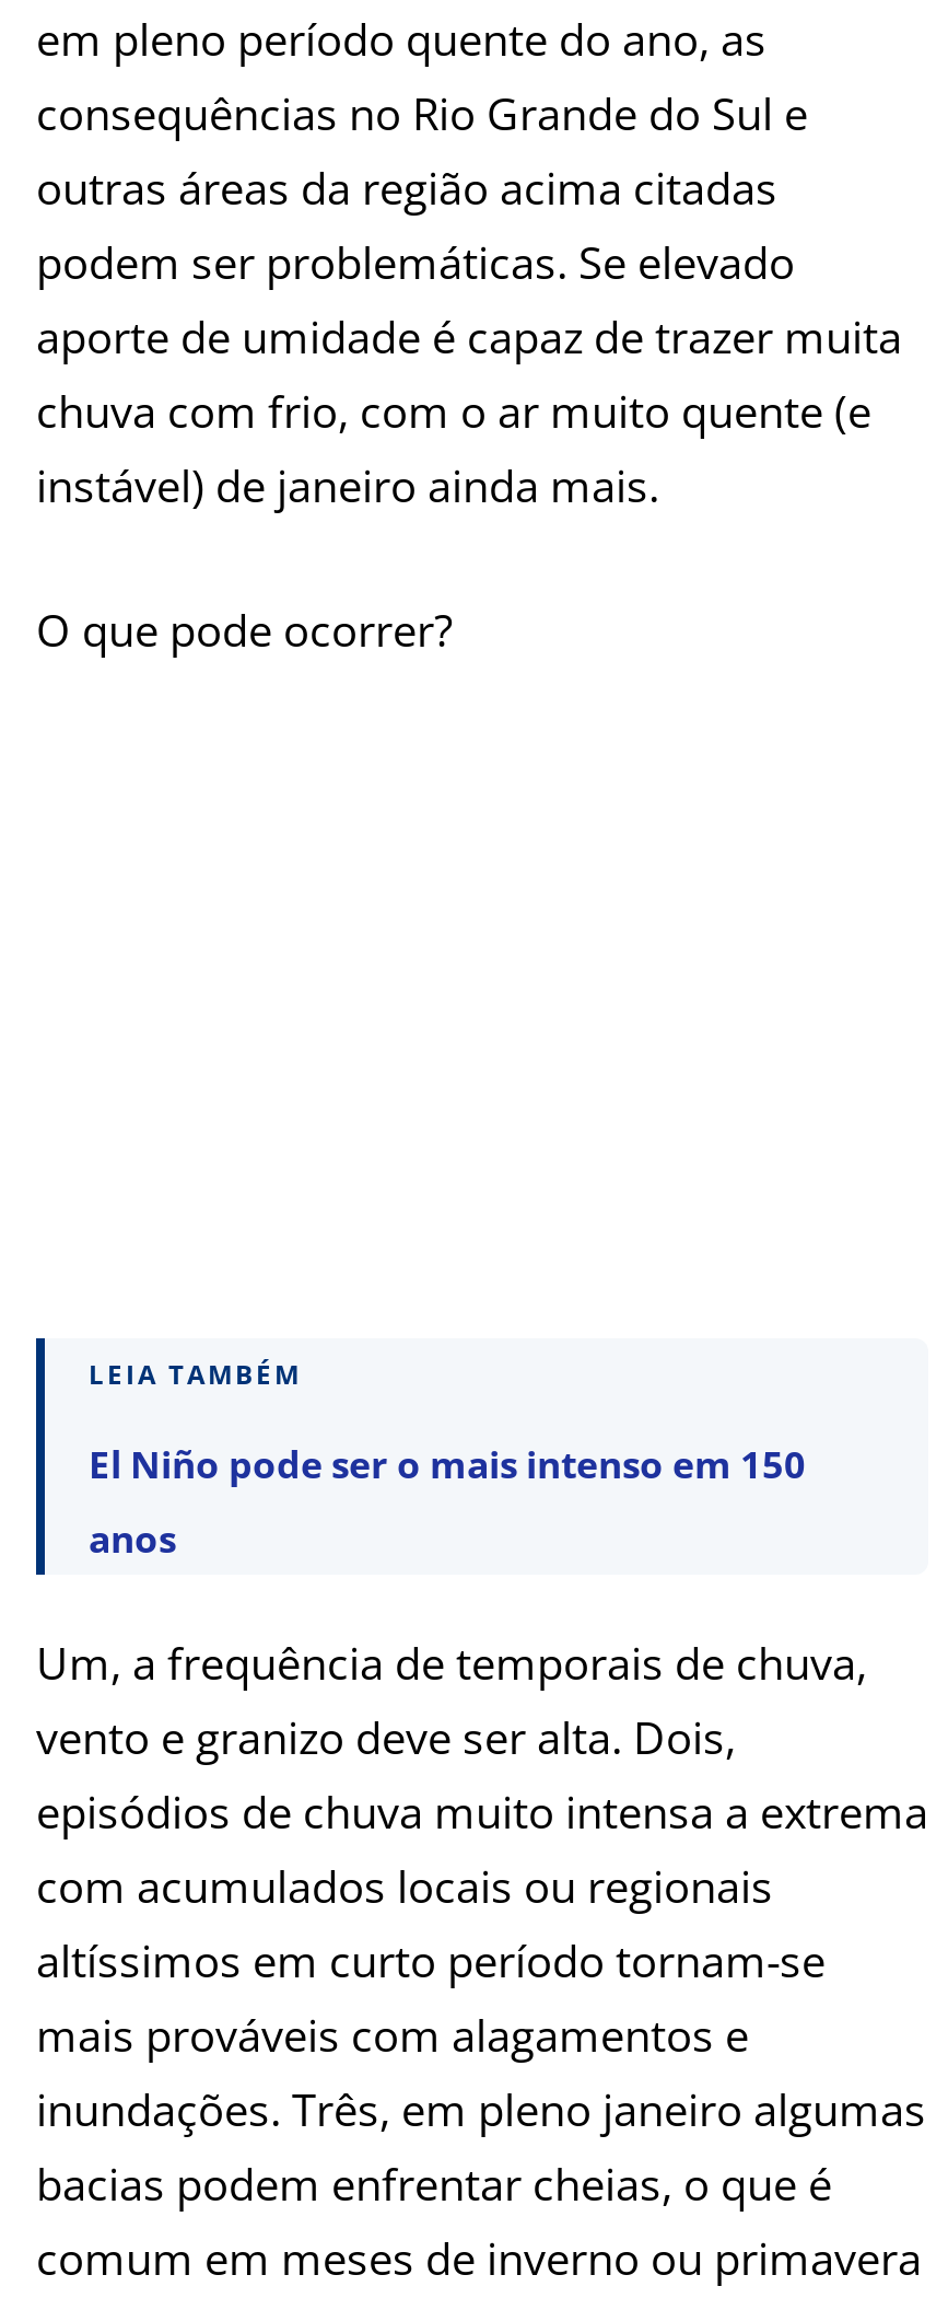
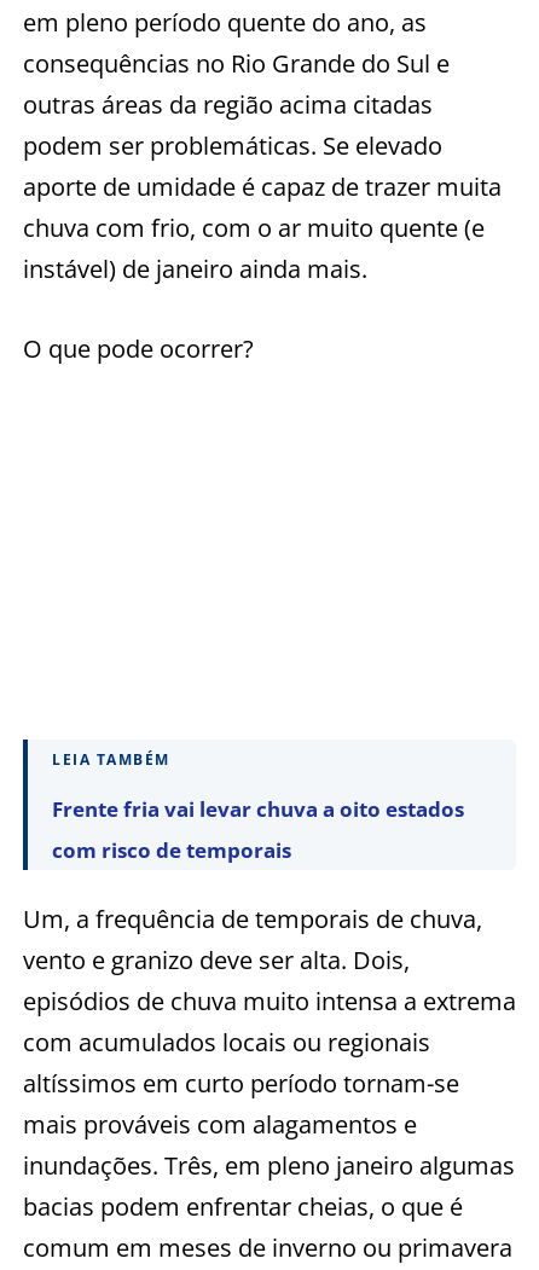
[89,1439,806,1489] El Niño pode ser o mais intenso em 150 -> [52,795,464,823] Frente fria vai levar chuva a oito estados
[89,1513,176,1563] anos -> [52,836,291,864] com risco de temporais

